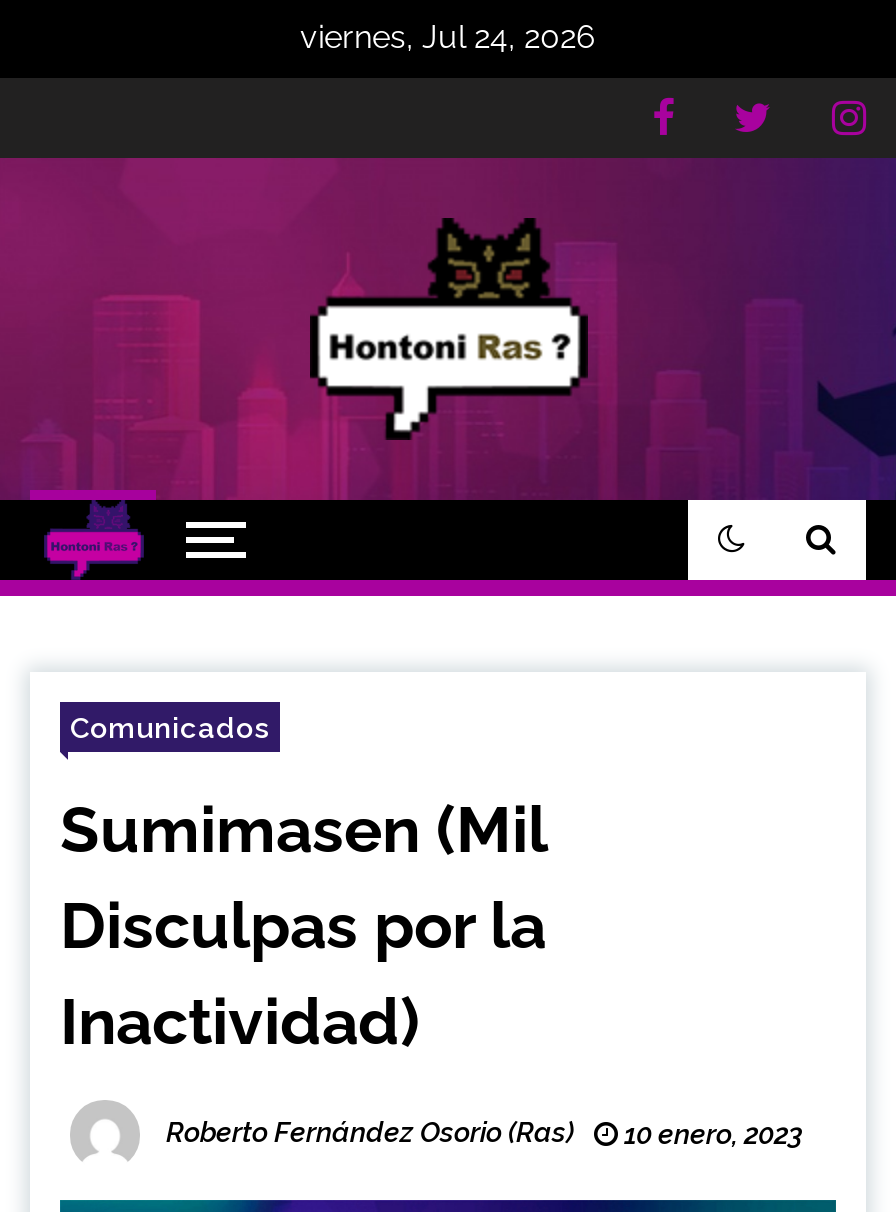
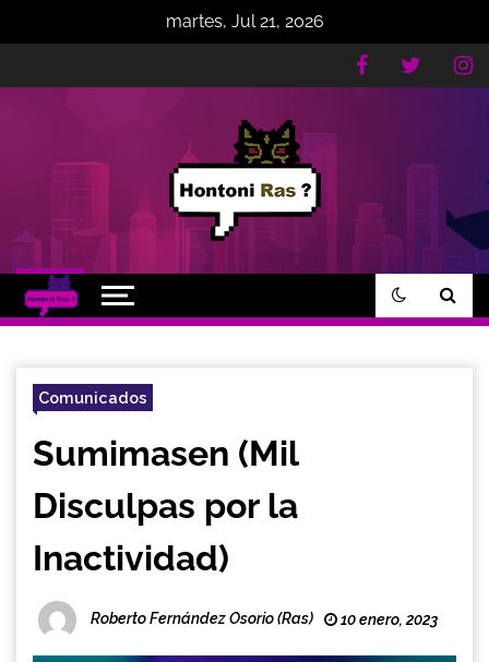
[300,18,596,56] viernes, Jul 24, 2026 -> [165,11,324,32] martes, Jul 21, 2026

